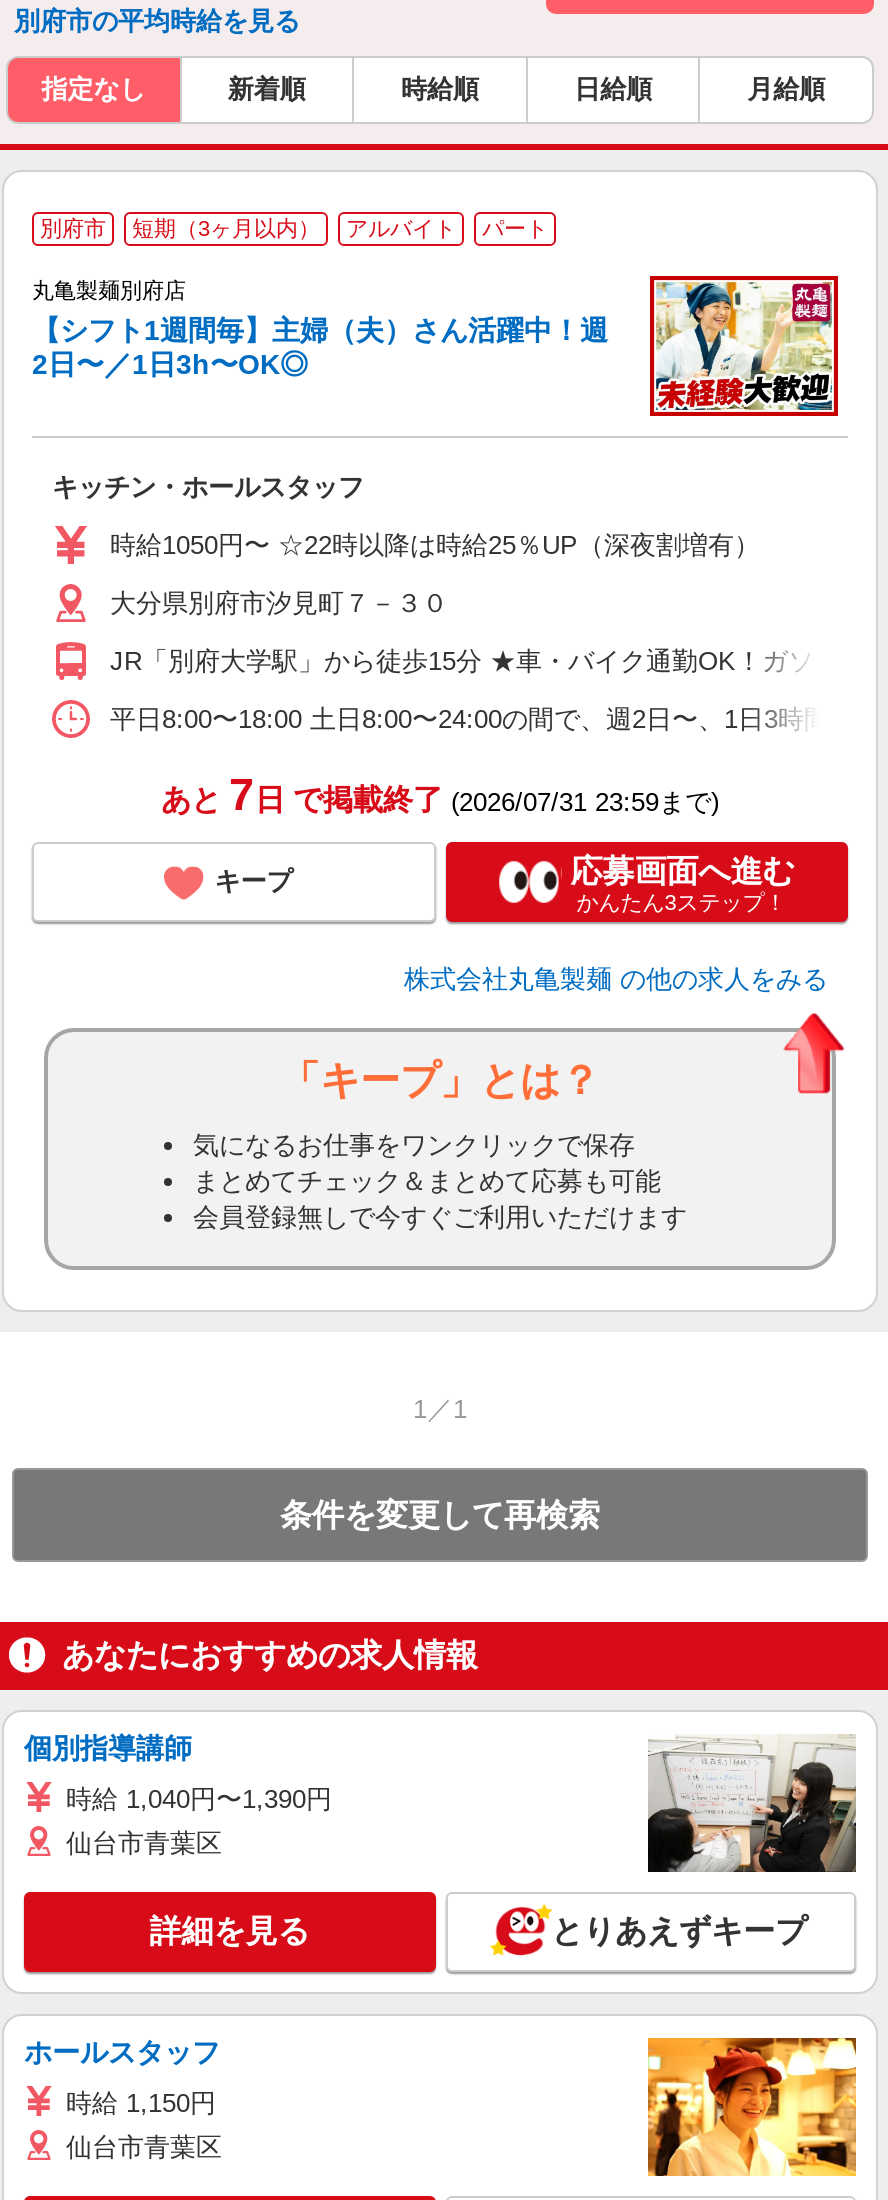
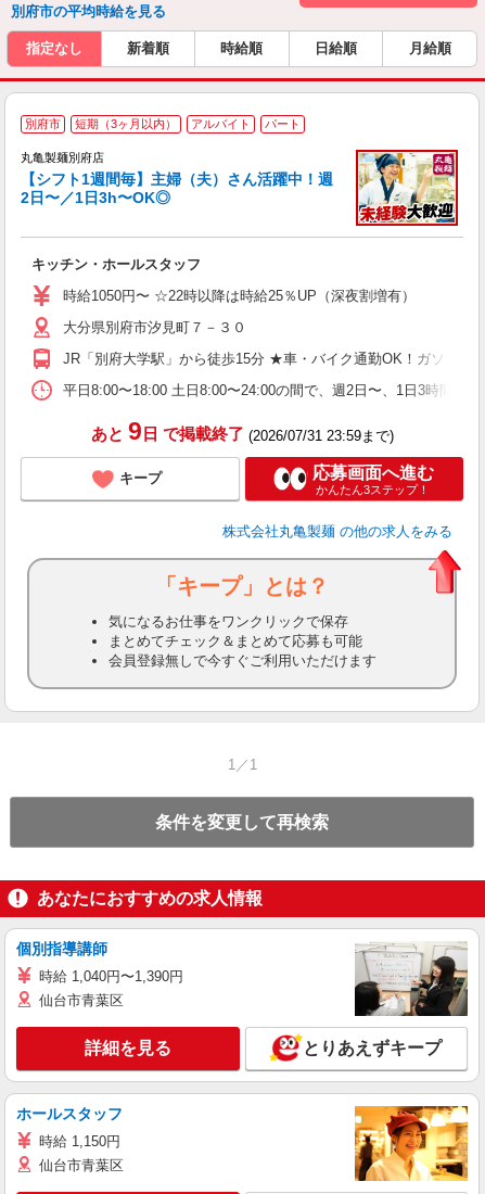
[161,770,719,820] あと 7日 で掲載終了(2026/07/31 23:59まで) -> [91,418,393,445] あと 9日 で掲載終了(2026/07/31 23:59まで)

